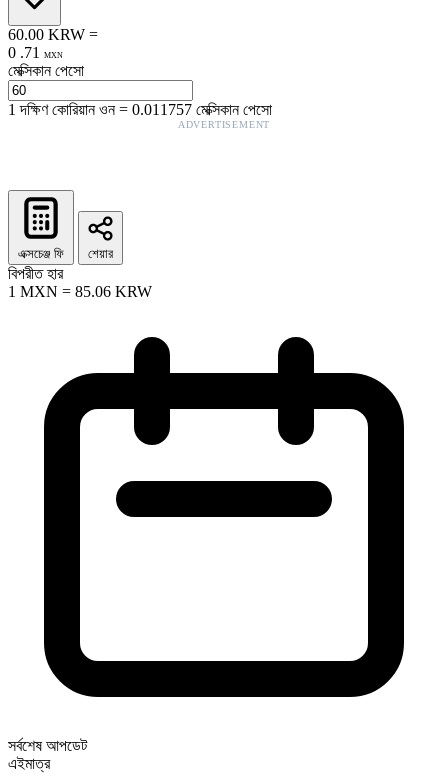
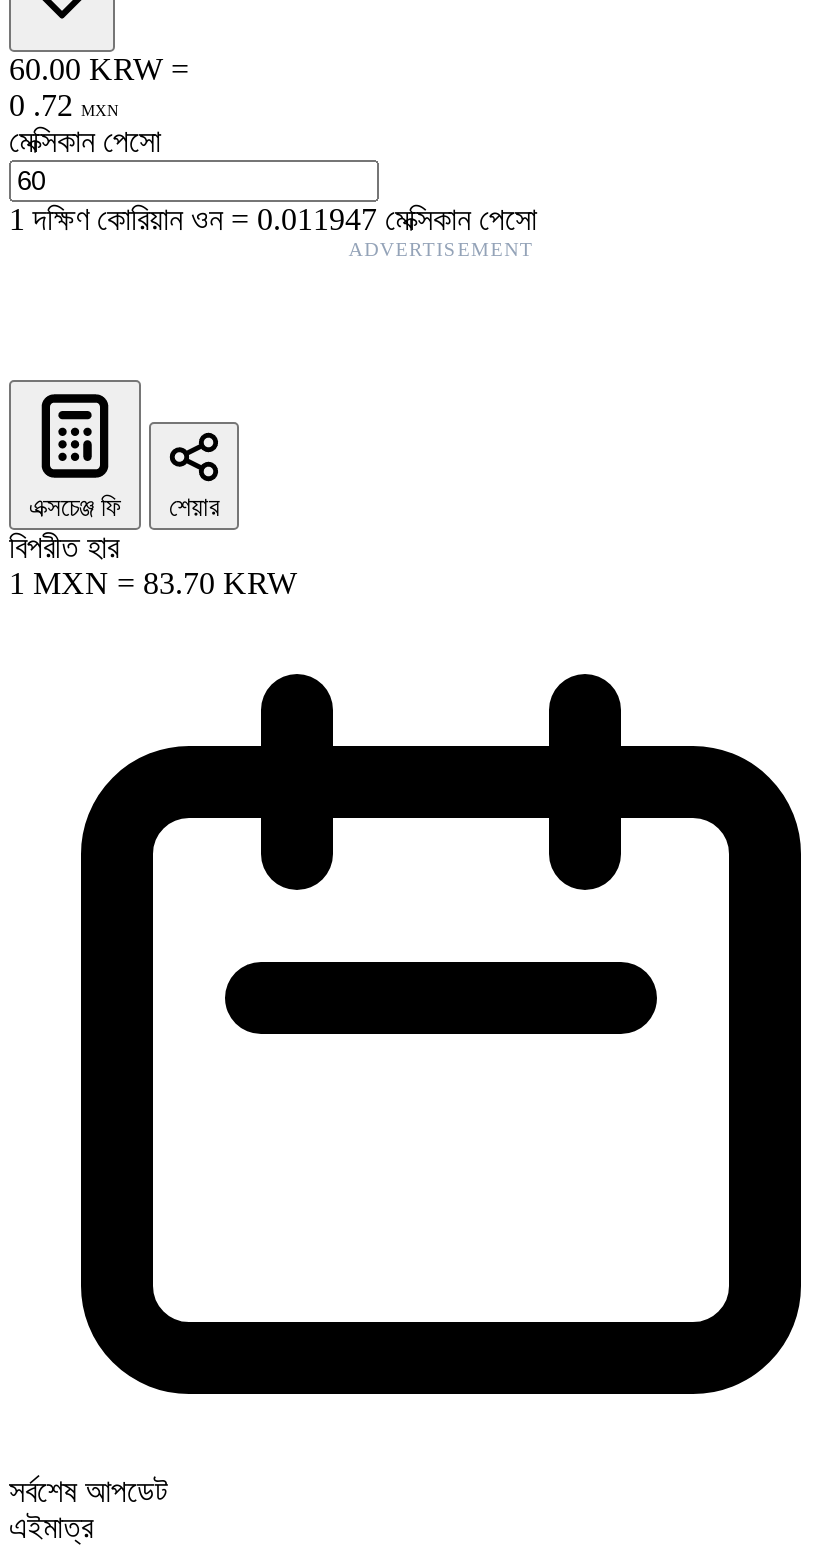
[8,44,63,61] 0 . 71 MXN -> [9,88,119,122] 0 . 72 MXN
[8,101,272,118] 1দক্ষিণ কোরিয়ান ওন=0.011757 মেক্সিকান পেসো -> [9,202,537,236] 1দক্ষিণ কোরিয়ান ওন=0.011947 মেক্সিকান পেসো
[8,283,152,300] 1 MXN = 85.06 KRW -> [9,566,297,600] 1 MXN = 83.70 KRW

